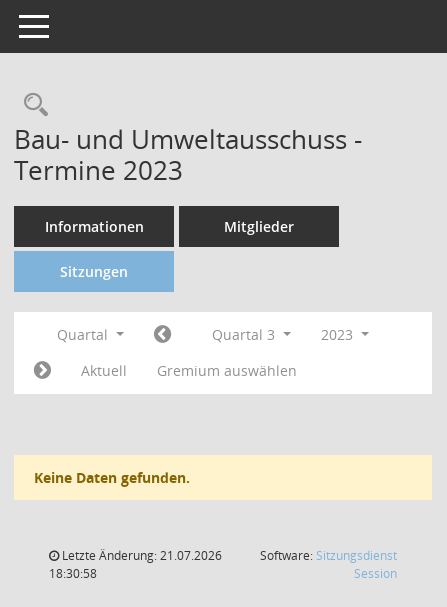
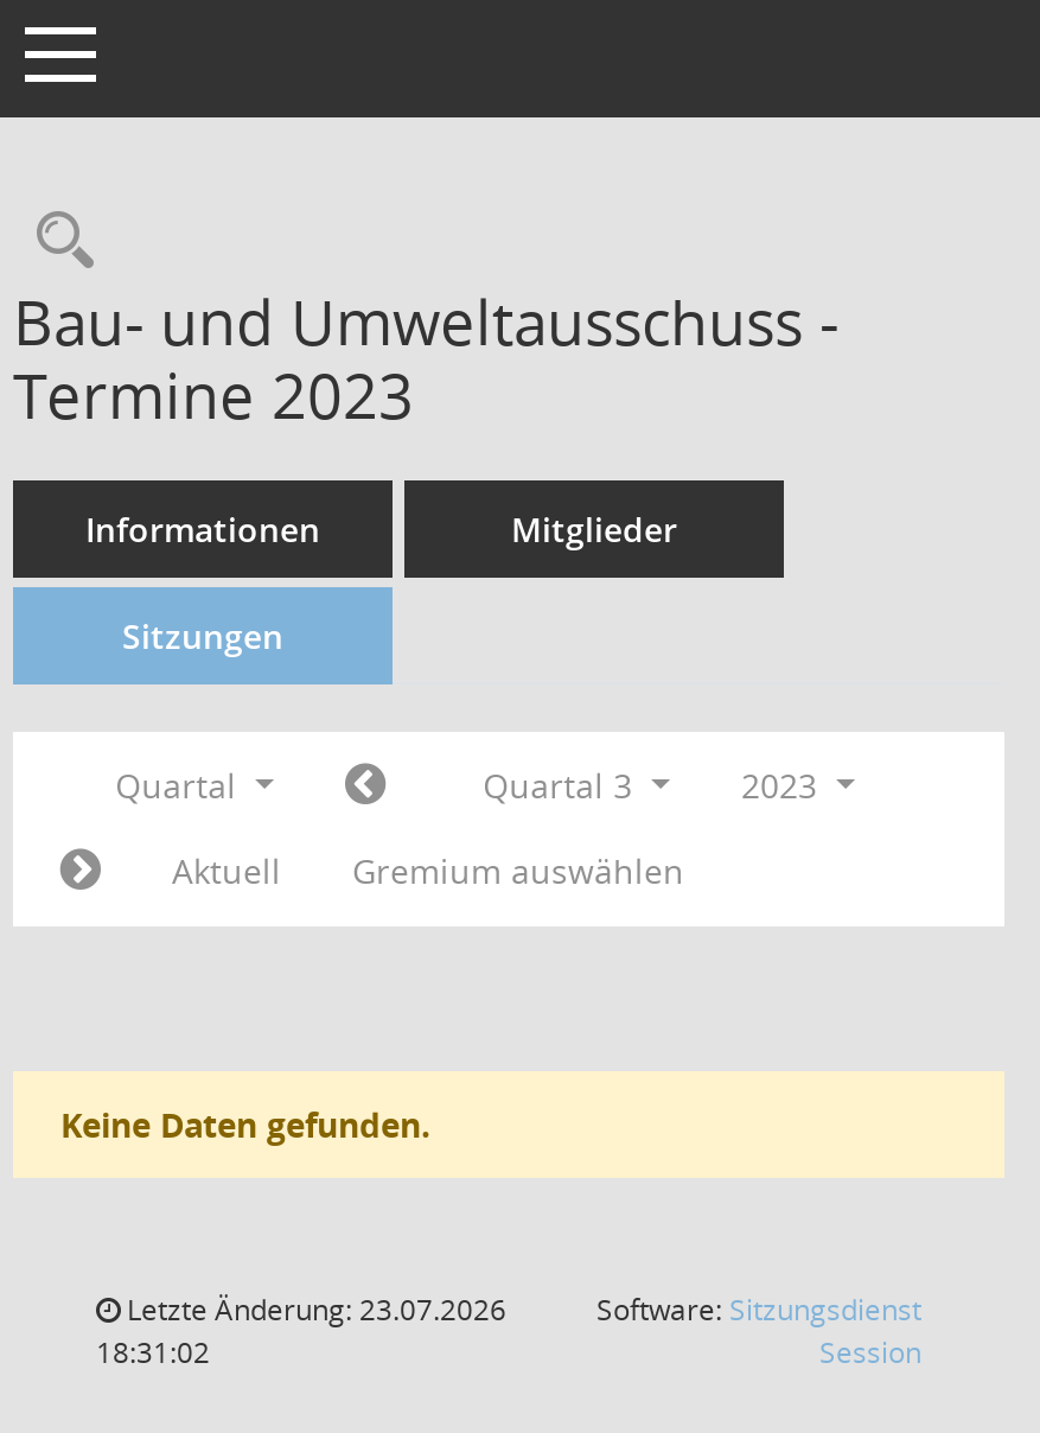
[59,547,222,564] Letzte Änderung: 21.07.2026 -> [120,1289,506,1330] Letzte Änderung: 23.07.2026
[49,565,97,582] 18:30:58 -> [96,1332,210,1373] 18:31:02

